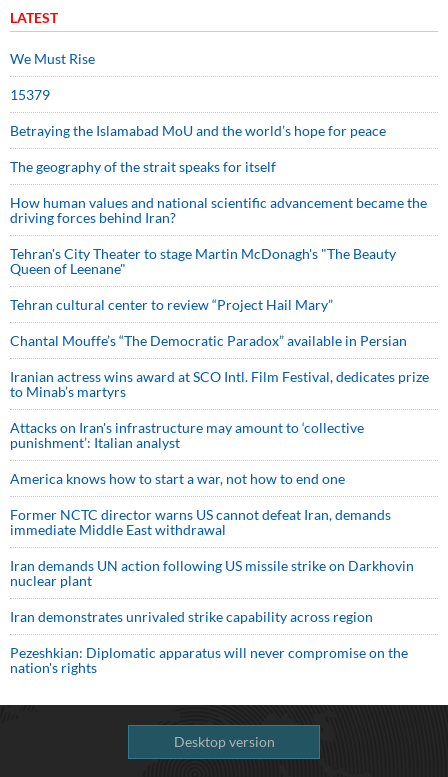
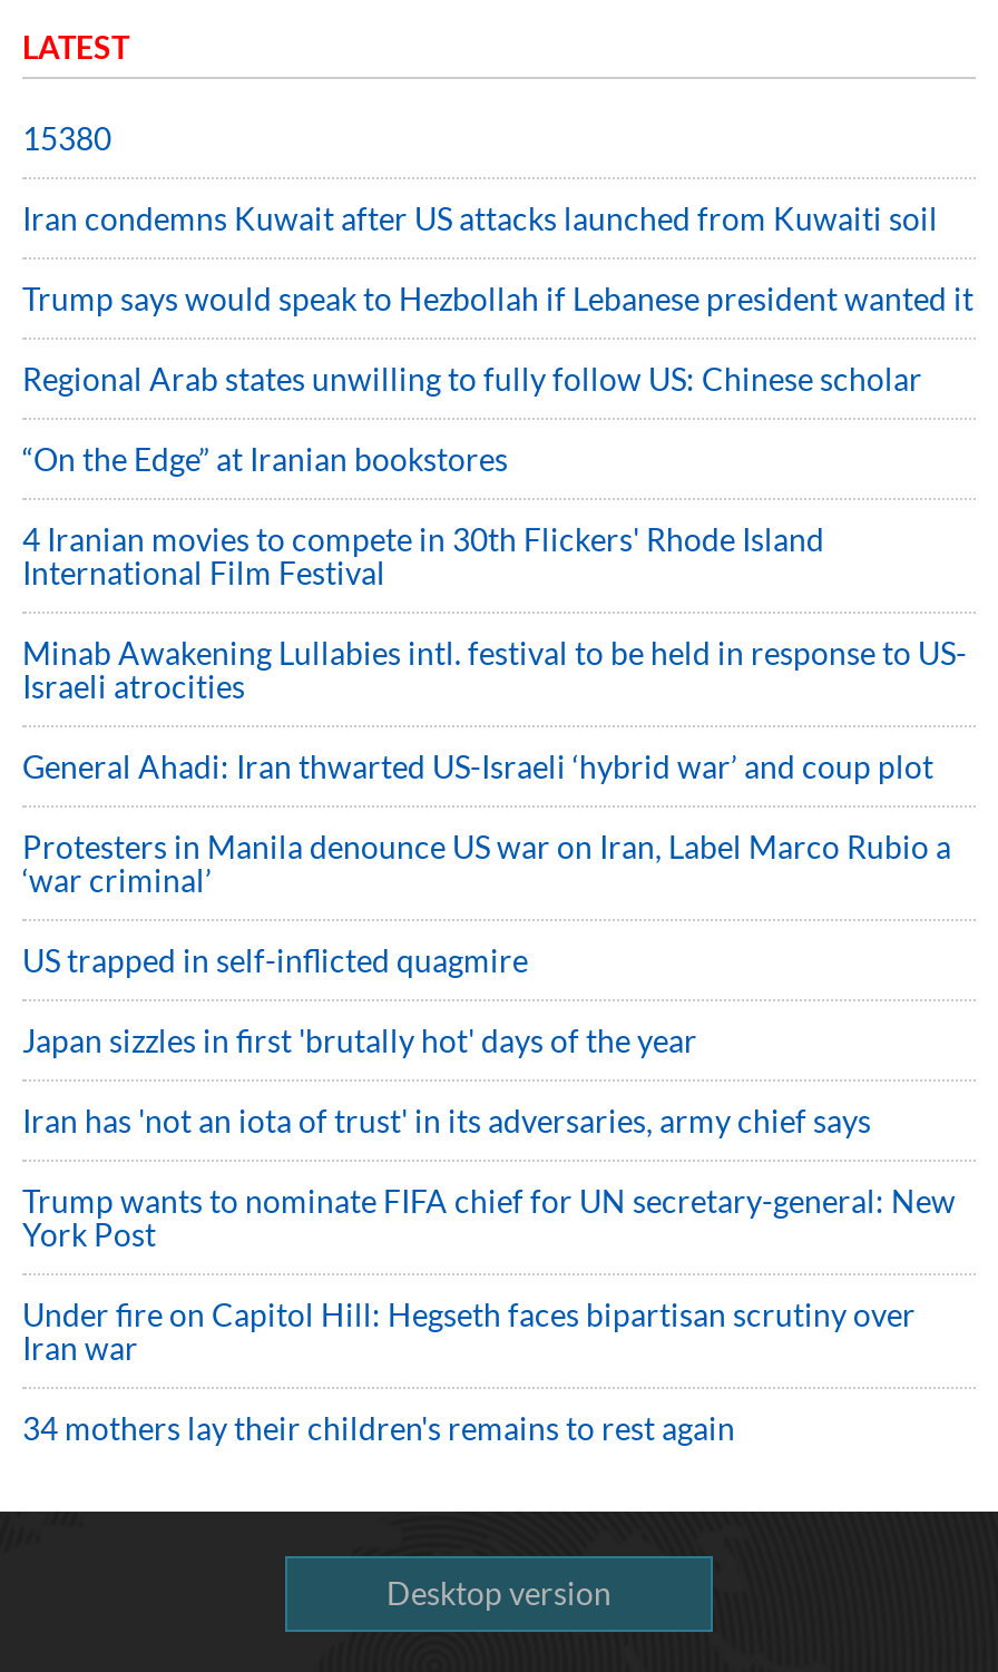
[10,50,95,67] We Must Rise -> [22,119,111,157] 15380
[10,86,50,103] 15379 -> [22,199,938,237] Iran condemns Kuwait after US attacks launched from Kuwaiti soil
[10,122,386,139] Betraying the Islamabad MoU and the world’s hope for peace -> [22,279,973,317] Trump says would speak to Hezbollah if Lebanese president wanted it
[10,158,276,175] The geography of the strait speaks for itself -> [22,360,922,397] Regional Arab states unwilling to fully follow US: Chinese scholar
[10,194,427,226] How human values and national scientific advancement became the | driving forces behind Iran? -> [22,440,508,478] “On the Edge” at Iranian bookstores
[10,245,396,277] Tehran's City Theater to stage Martin McDonagh's "The Beauty | Queen of Leenane" -> [22,520,824,591] 4 Iranian movies to compete in 30th Flickers' Rhode Island | International Film Festival
[10,296,333,313] Tehran cultural center to review “Project Hail Mary” -> [22,634,967,705] Minab Awakening Lullabies intl. festival to be held in response to US- | Israeli atrocities
[10,332,407,349] Chantal Mouffe’s “The Democratic Paradox” available in Persian -> [22,747,933,785] General Ahadi: Iran thwarted US-Israeli ‘hybrid war’ and coup plot
[10,368,429,400] Iranian actress wins award at SCO Intl. Film Festival, dedicates prize | to Minab’s martyrs -> [22,827,951,899] Protesters in Manila denounce US war on Iran, Label Marco Rubio a | ‘war criminal’
[10,419,364,451] Attacks on Iran's infrastructure may amount to ‘collective | punishment’: Italian analyst -> [22,941,535,979] US trapped in self-inflicted quagmire
[10,470,345,487] America knows how to start a war, not how to end one -> [22,1021,697,1059] Japan sizzles in first 'brutally hot' days of the year
[10,506,391,538] Former NCTC director warns US cannot defeat Iran, demands | immediate Middle East withdrawal -> [22,1101,878,1139] Iran has 'not an iota of trust' in its adversaries, army chief says
[10,557,414,589] Iran demands UN action following US missile strike on Darkhovin | nuclear plant -> [22,1182,956,1253] Trump wants to nominate FIFA chief for UN secretary-general: New | York Post
[10,608,373,625] Iran demonstrates unrivaled strike capability across region -> [22,1295,916,1367] Under fire on Capitol Hill: Hegseth faces bipartisan scrutiny over | Iran war
[10,644,408,676] Pezeshkian: Diplomatic apparatus will never compromise on the | nation's rights -> [22,1409,735,1447] 34 mothers lay their children's remains to rest again

